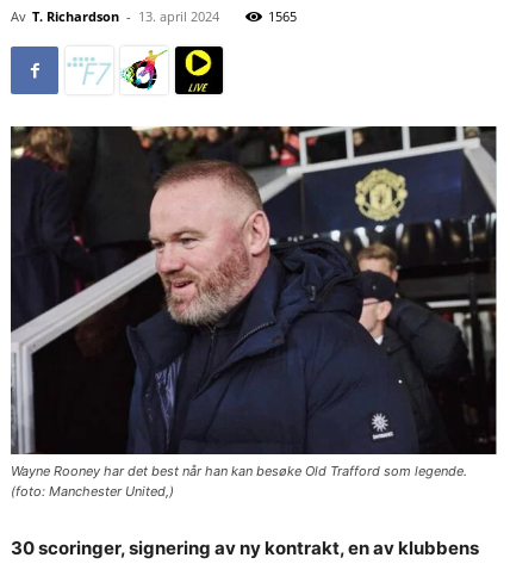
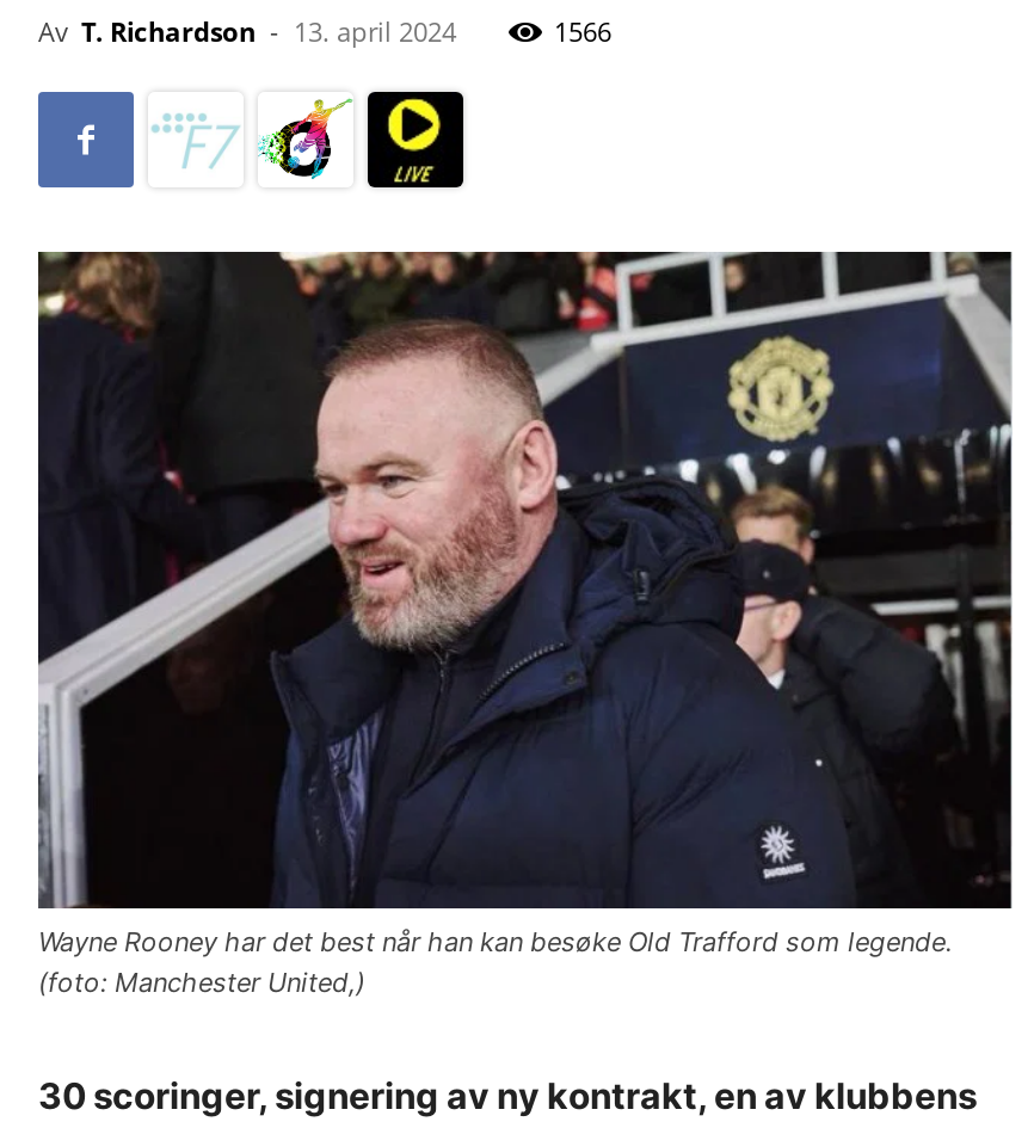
[268,7,297,25] 1565 -> [554,13,611,49] 1566

